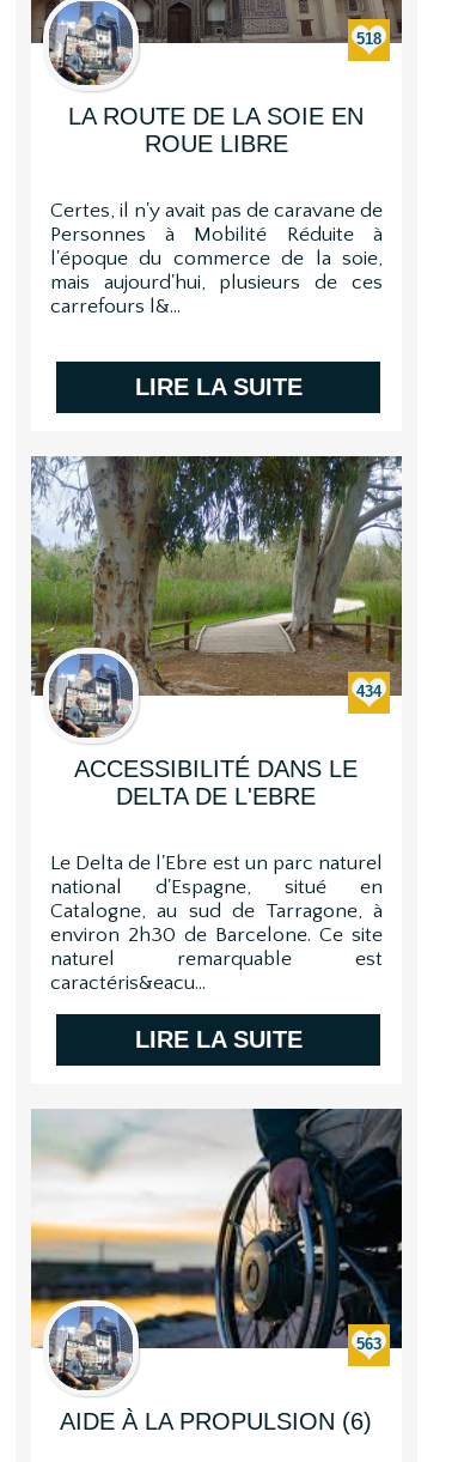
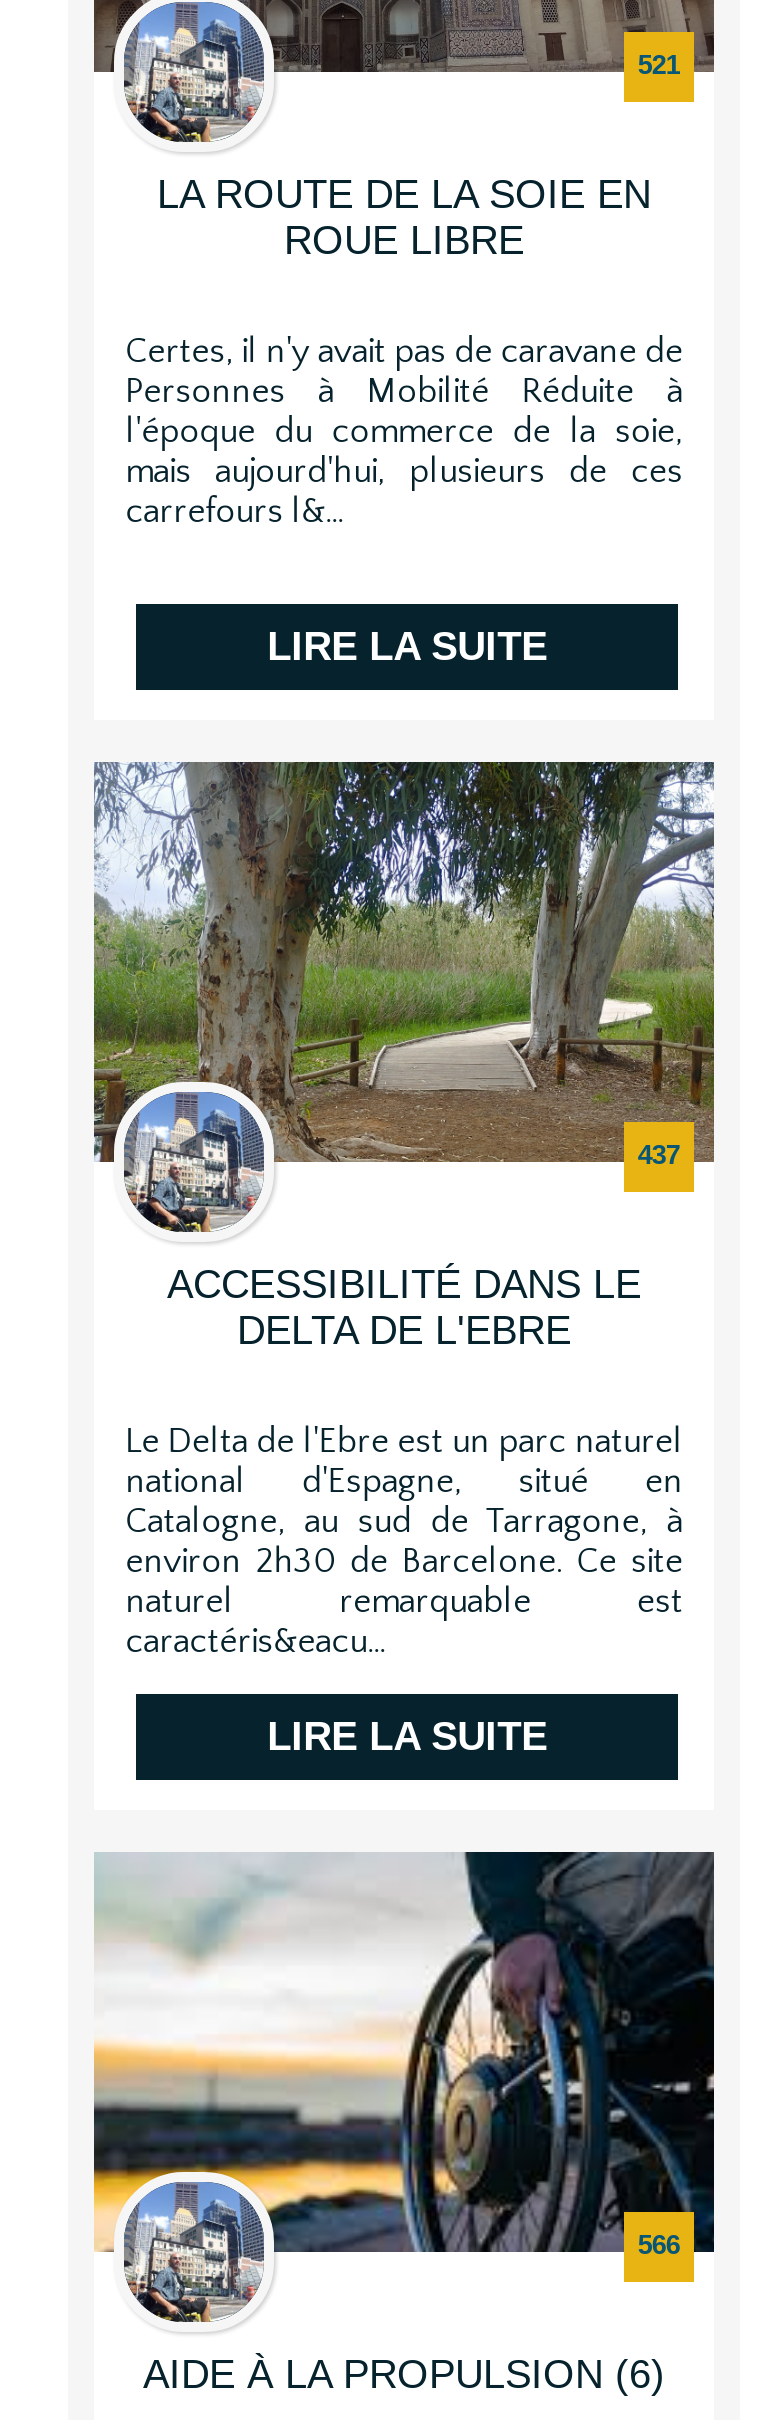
[356,30,381,48] 518 -> [638,50,680,80] 521
[356,683,381,701] 434 -> [638,1140,680,1170] 437
[356,1335,381,1353] 563 -> [638,2230,680,2260] 566

